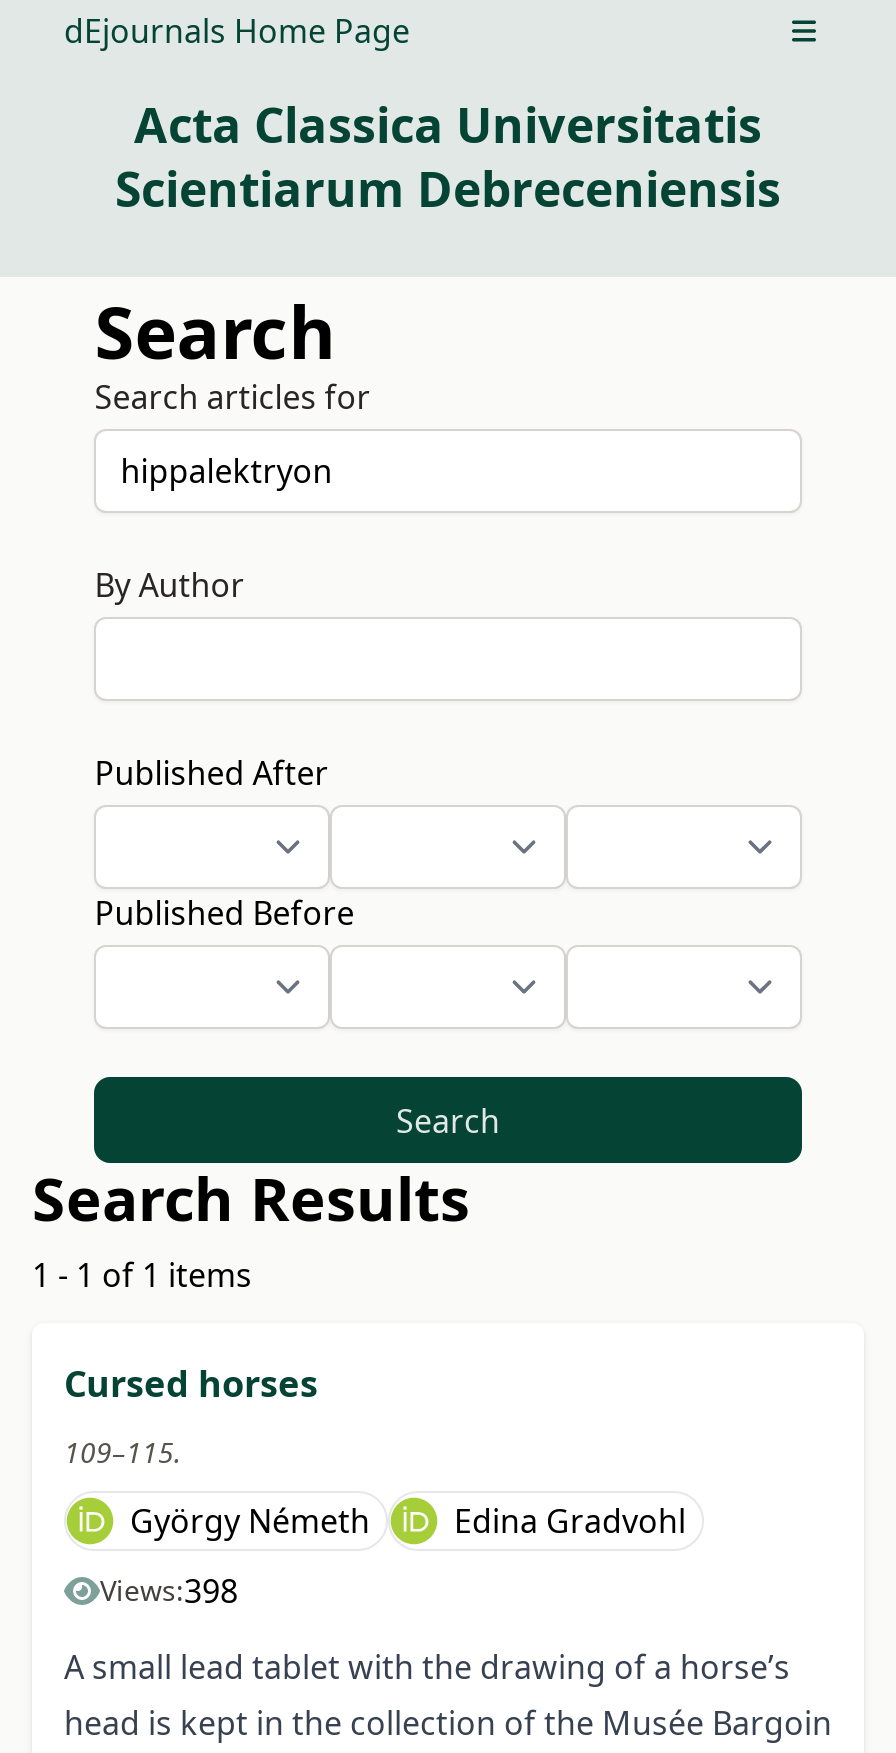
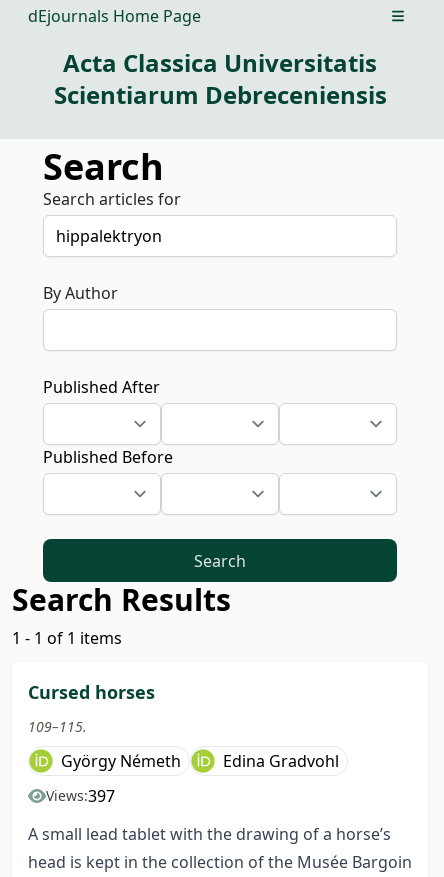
[100,1569,238,1613] Views:398 -> [46,785,115,807] Views:397

